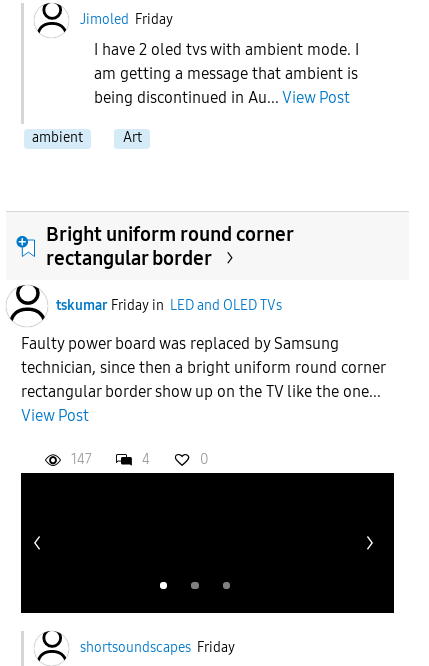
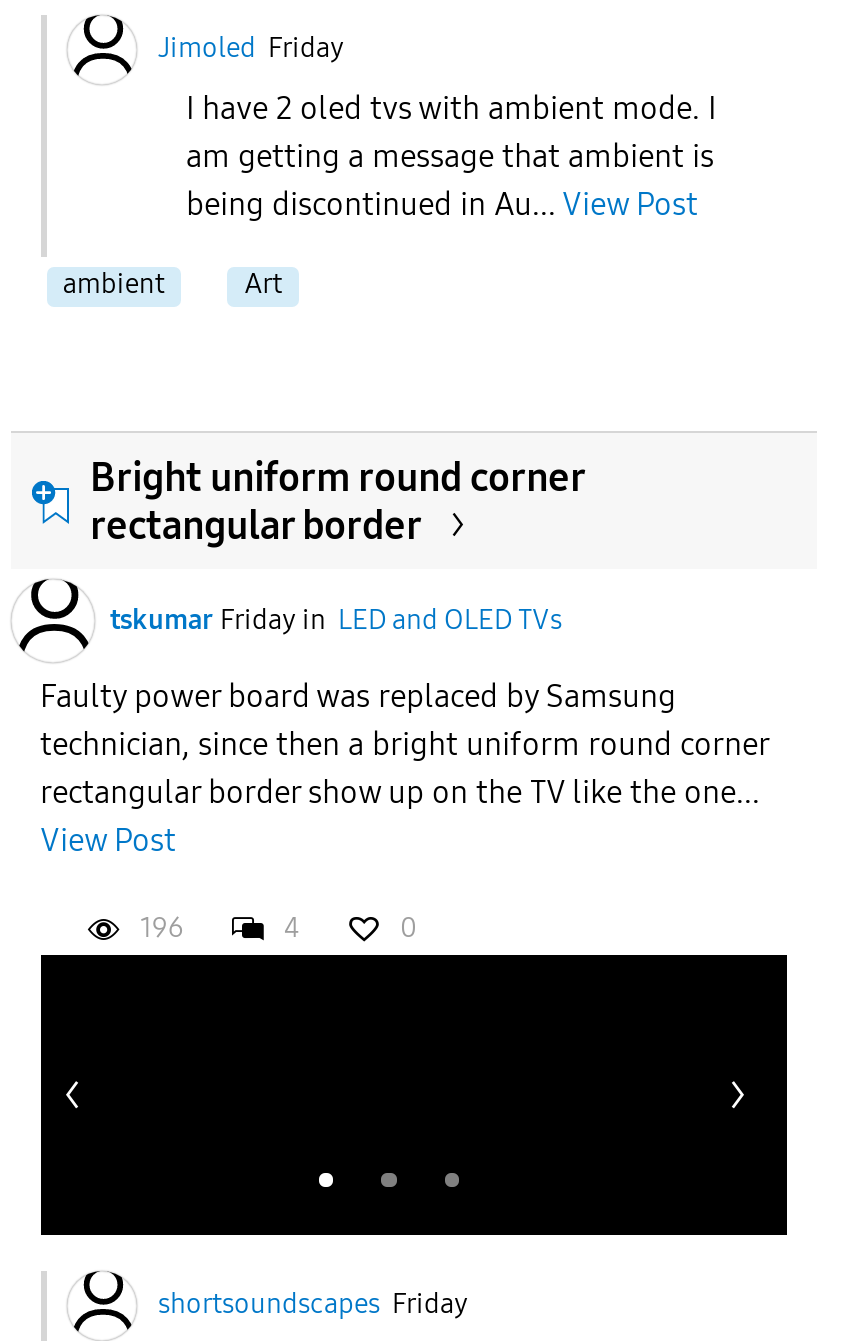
[70,450,91,467] 147 -> [140,910,184,944] 196

